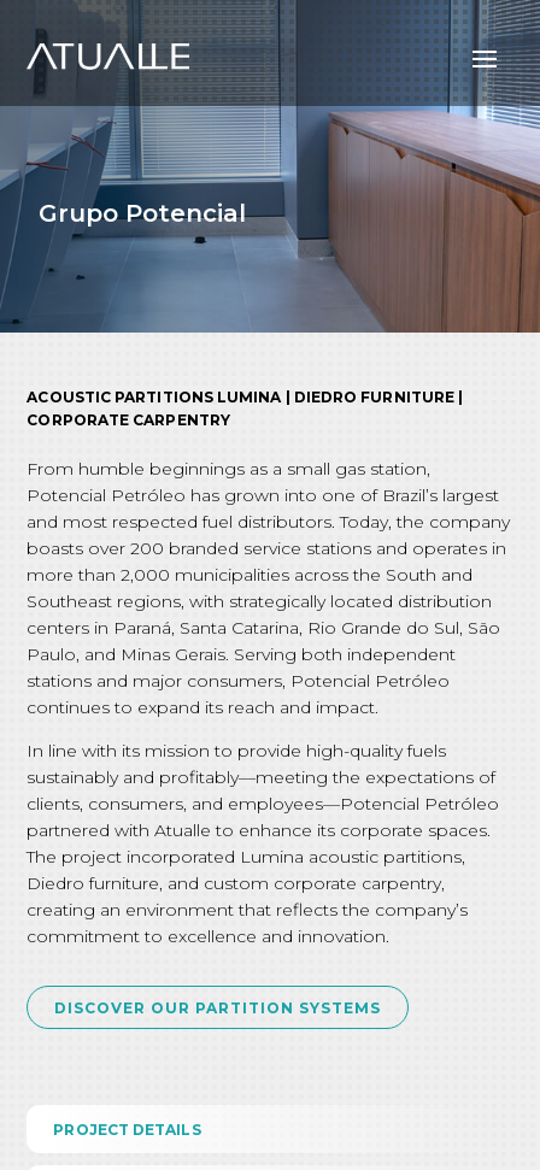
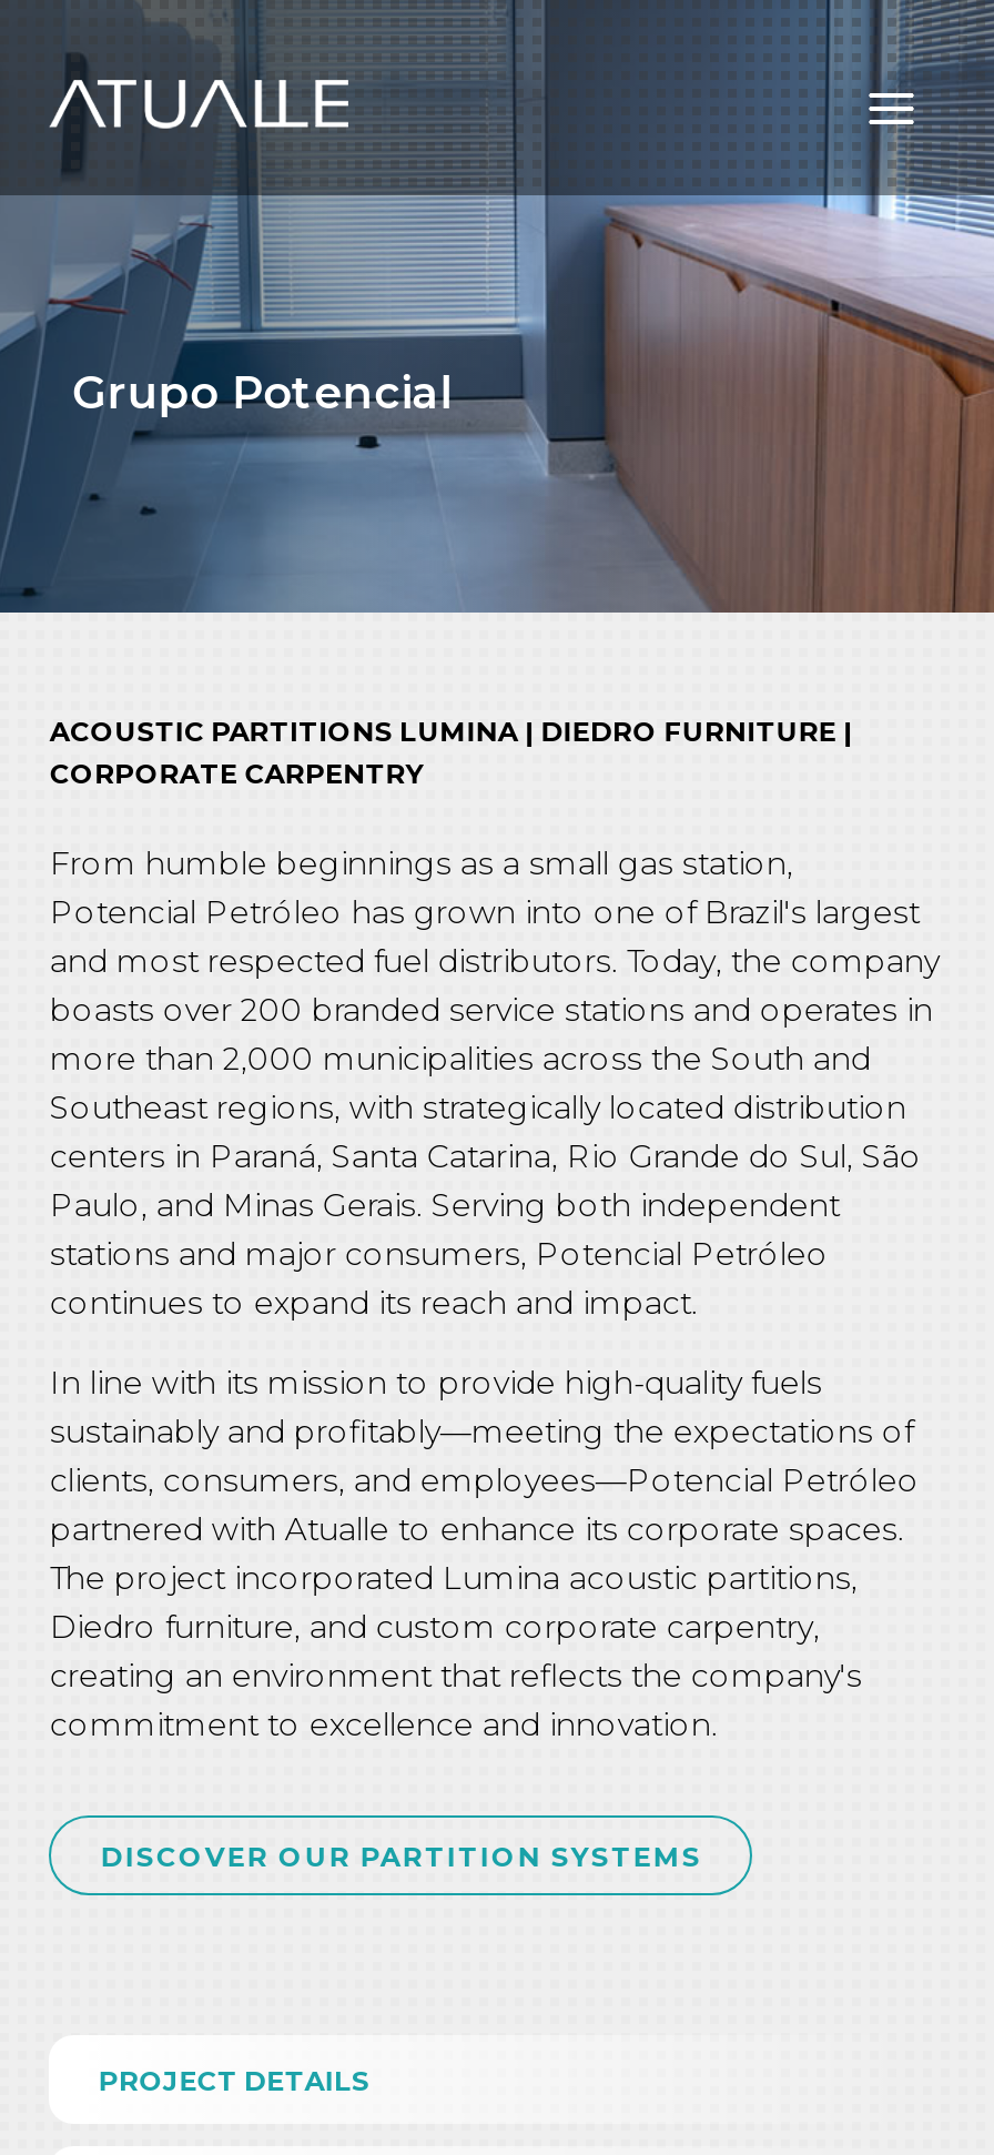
[27,484,499,506] Potencial Petróleo has grown into one of Brazil’s largest -> [50,891,919,931] Potencial Petróleo has grown into one of Brazil's largest
[27,898,468,920] creating an environment that reflects the company’s -> [50,1655,862,1695] creating an environment that reflects the company's

